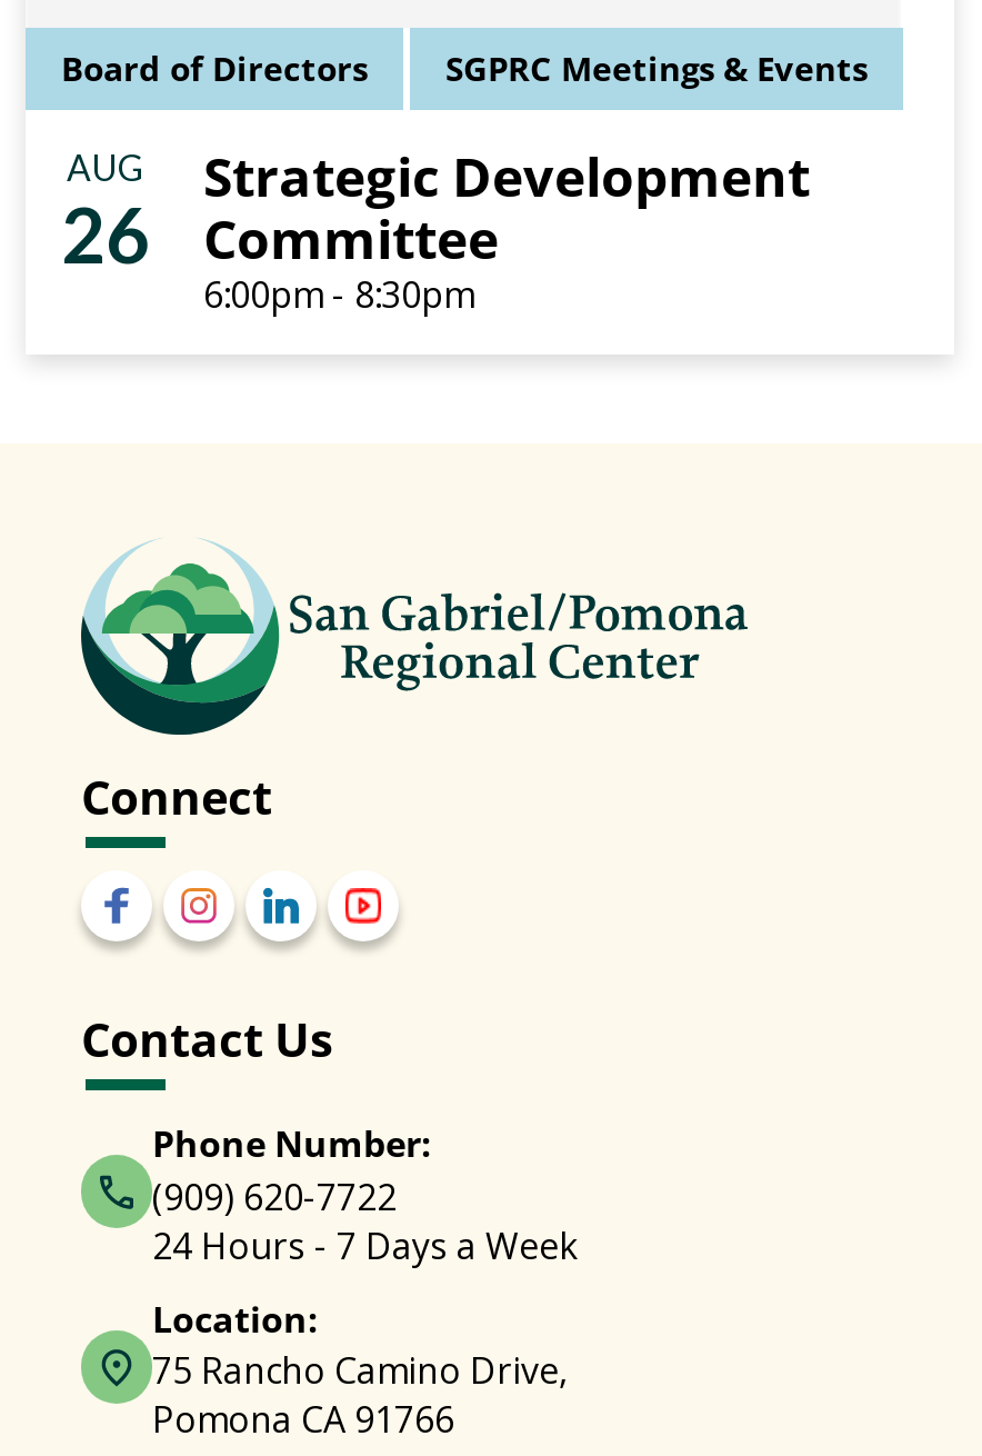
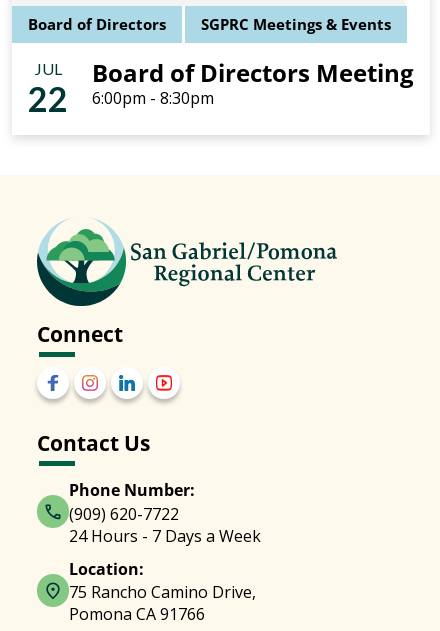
[61,145,150,278] AUG | 26 -> [28,59,68,119] JUL | 22
[203,138,810,274] Strategic Development | Committee -> [92,56,414,89] Board of Directors Meeting

